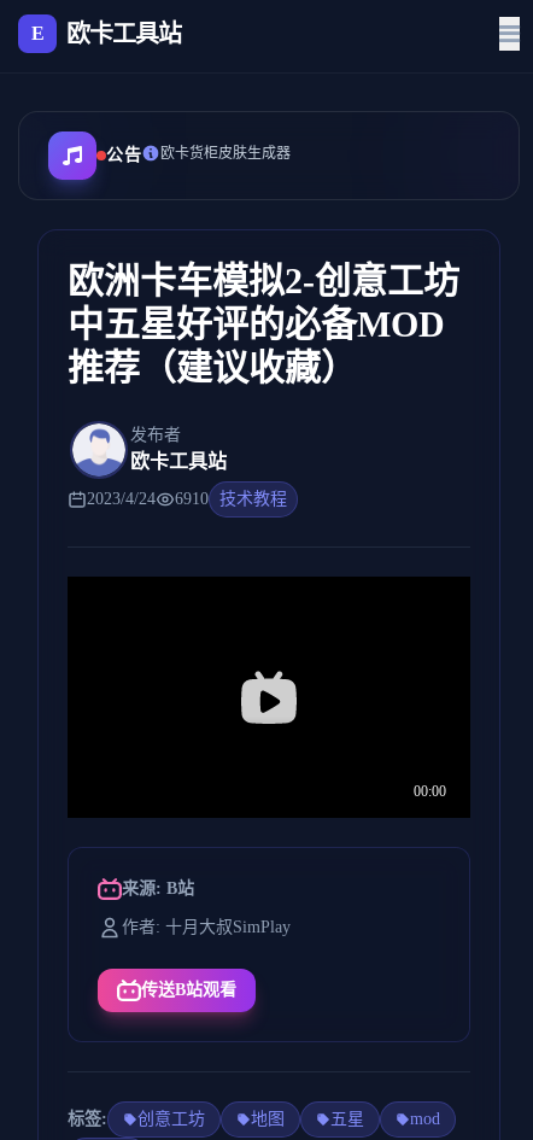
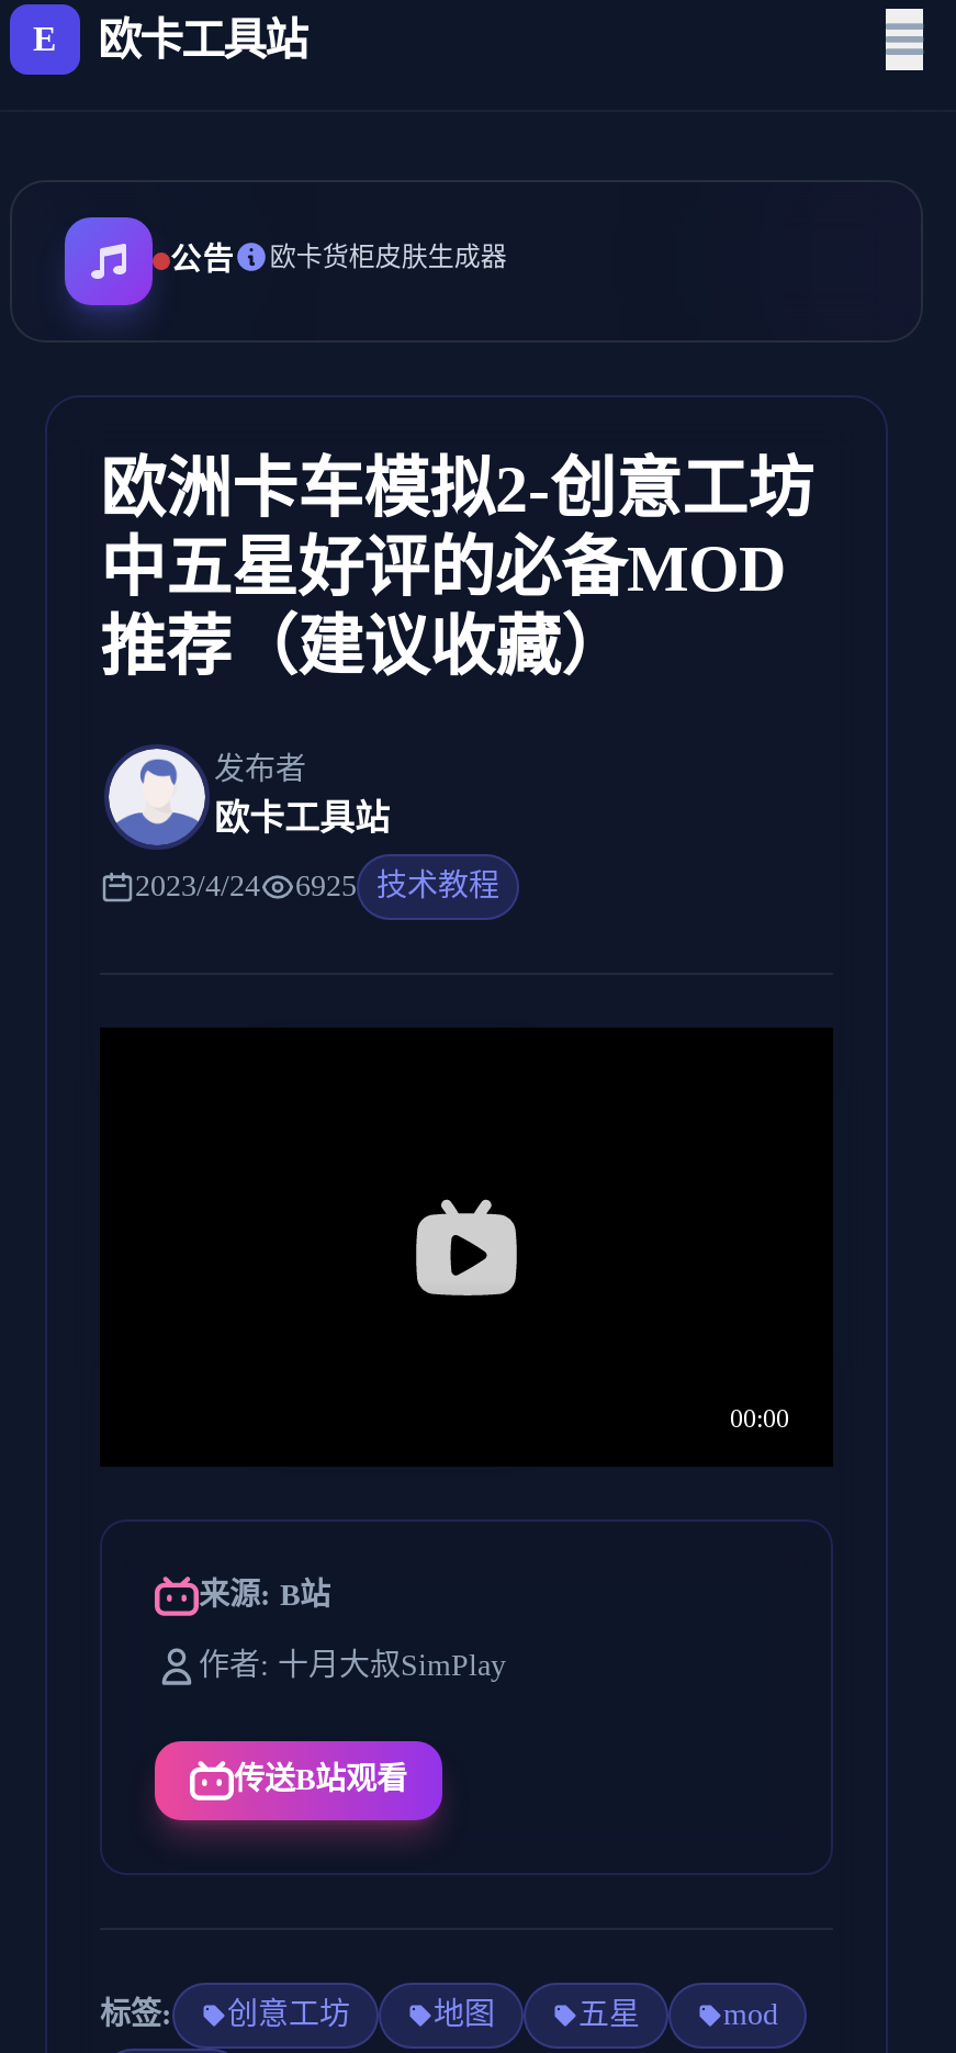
[87,490,287,508] 2023/4/24 6910 技术教程 -> [135,870,499,902] 2023/4/24 6925 技术教程

